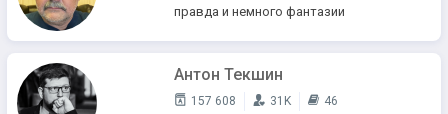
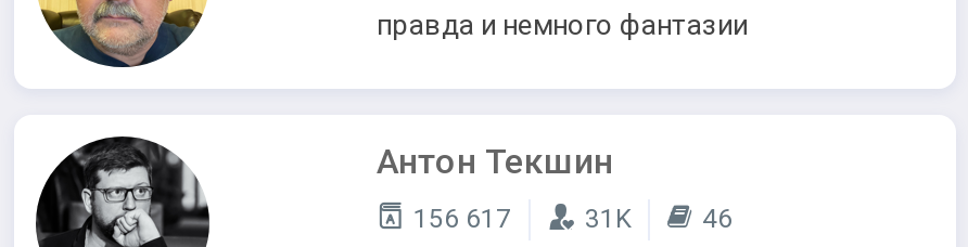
[188,94,338,108] 157 608 31K 46 -> [407,204,733,234] 156 617 31K 46

